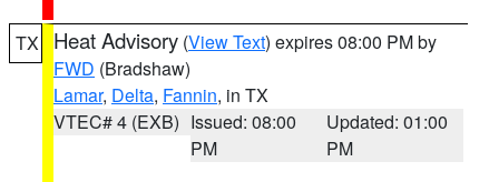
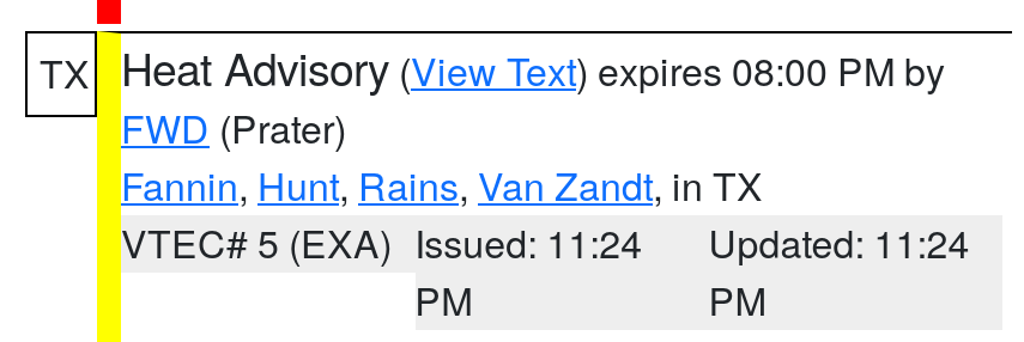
[53,55,296,134] FWD (Bradshaw) | Lamar, Delta, Fannin, in TX | VTEC# 4 (EXB) Issued: 08:00 -> [121,100,763,270] FWD (Prater) | Fannin, Hunt, Rains, Van Zandt, in TX | VTEC# 5 (EXA) Issued: 11:24
[327,109,448,134] Updated: 01:00 -> [708,215,969,270] Updated: 11:24

